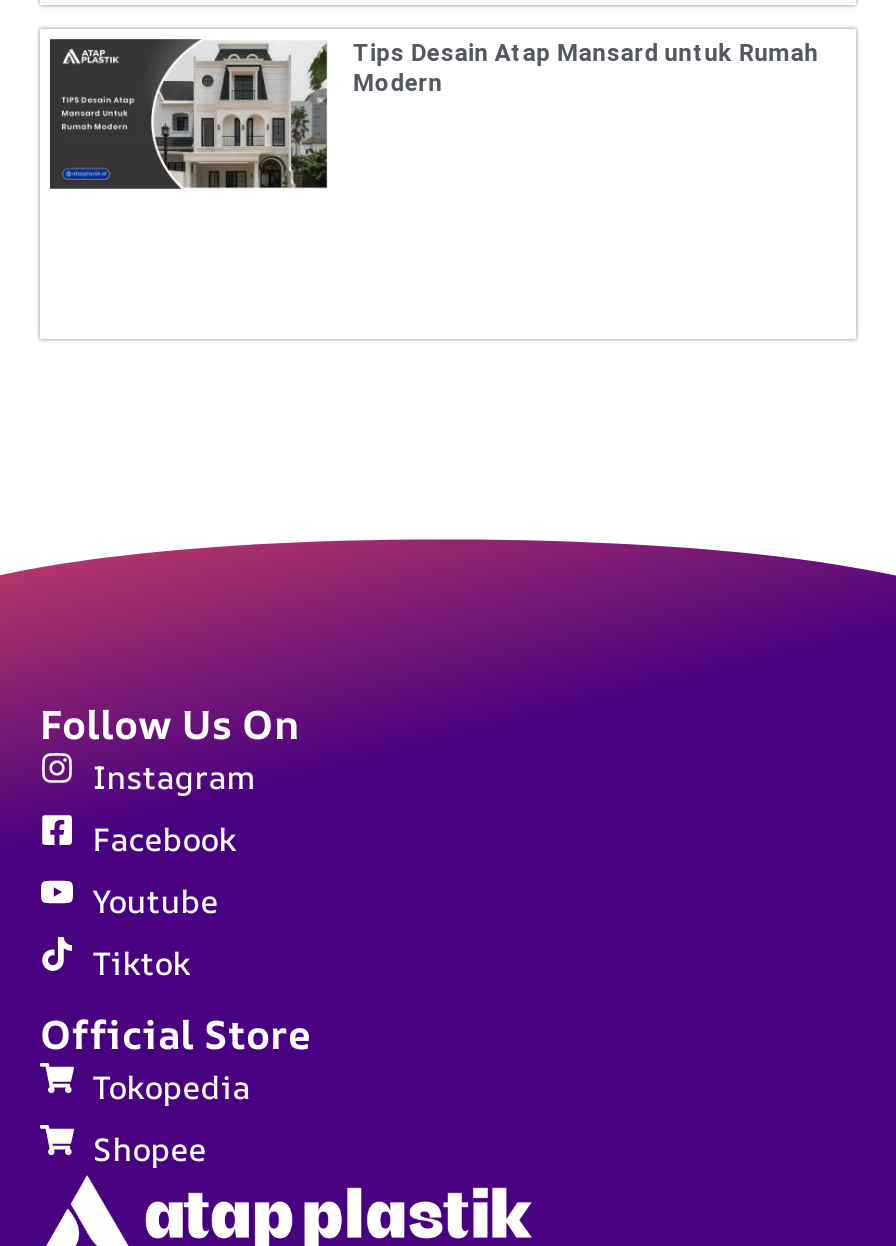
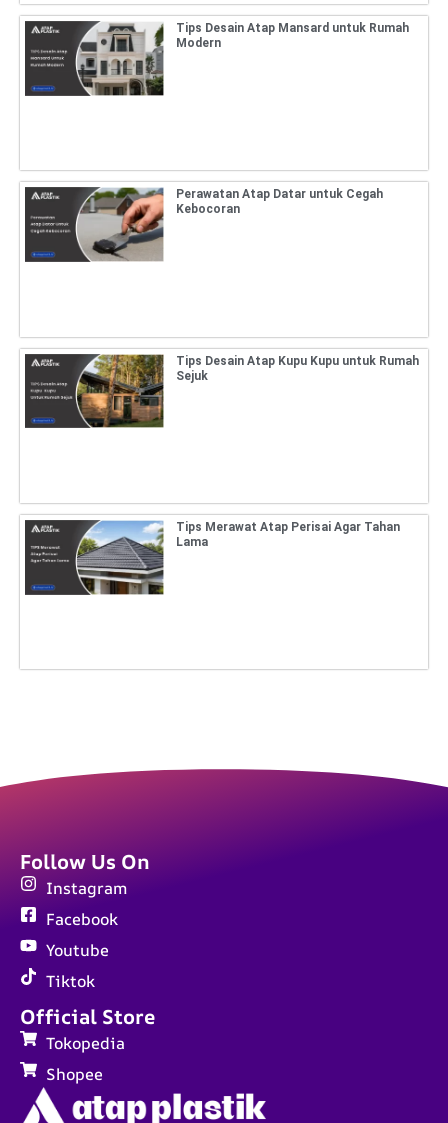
none -> [24,186,383,263] [image] | Perawatan Atap Datar untuk Cegah | Kebocoran
none -> [24,353,419,429] [image] | Tips Desain Atap Kupu Kupu untuk Rumah | Sejuk
none -> [77,520,400,595] [image] | Tips Merawat Atap Perisai Agar Tahan | Lama

